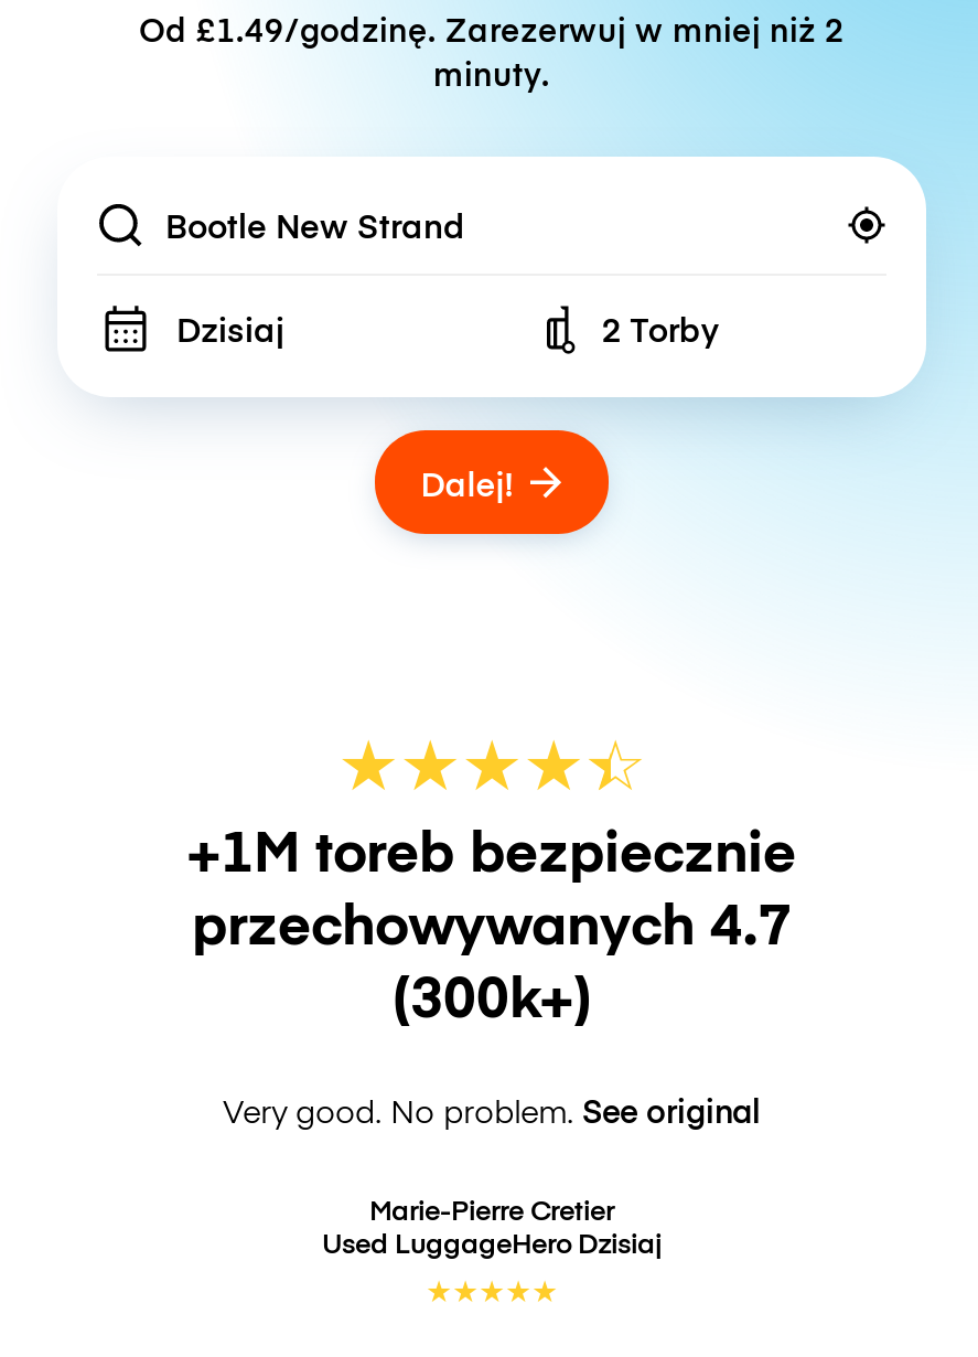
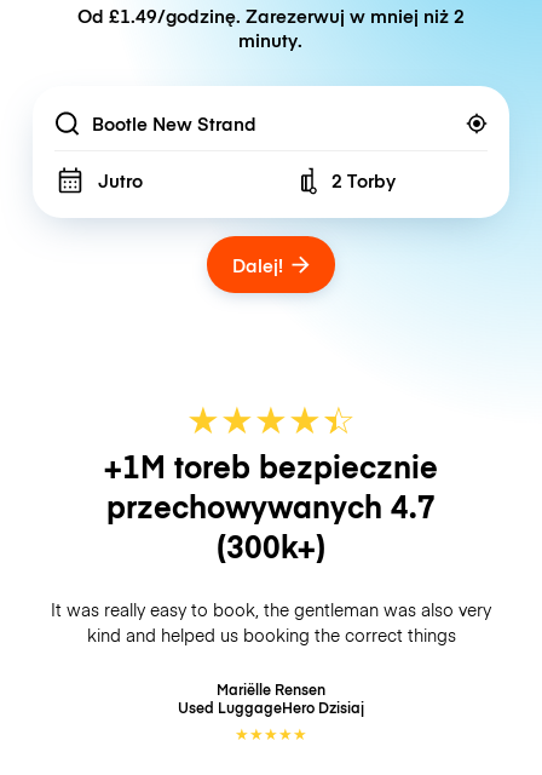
[176,304,284,350] Dzisiaj -> [98,167,143,192] Jutro
[223,1088,761,1132] Very good. No problem. See original -> [51,597,491,647] It was really easy to book, the gentleman was also very | kind and helped us booking the correct things
[369,1189,614,1226] Marie-Pierre Cretier -> [217,678,325,698] Mariëlle Rensen

